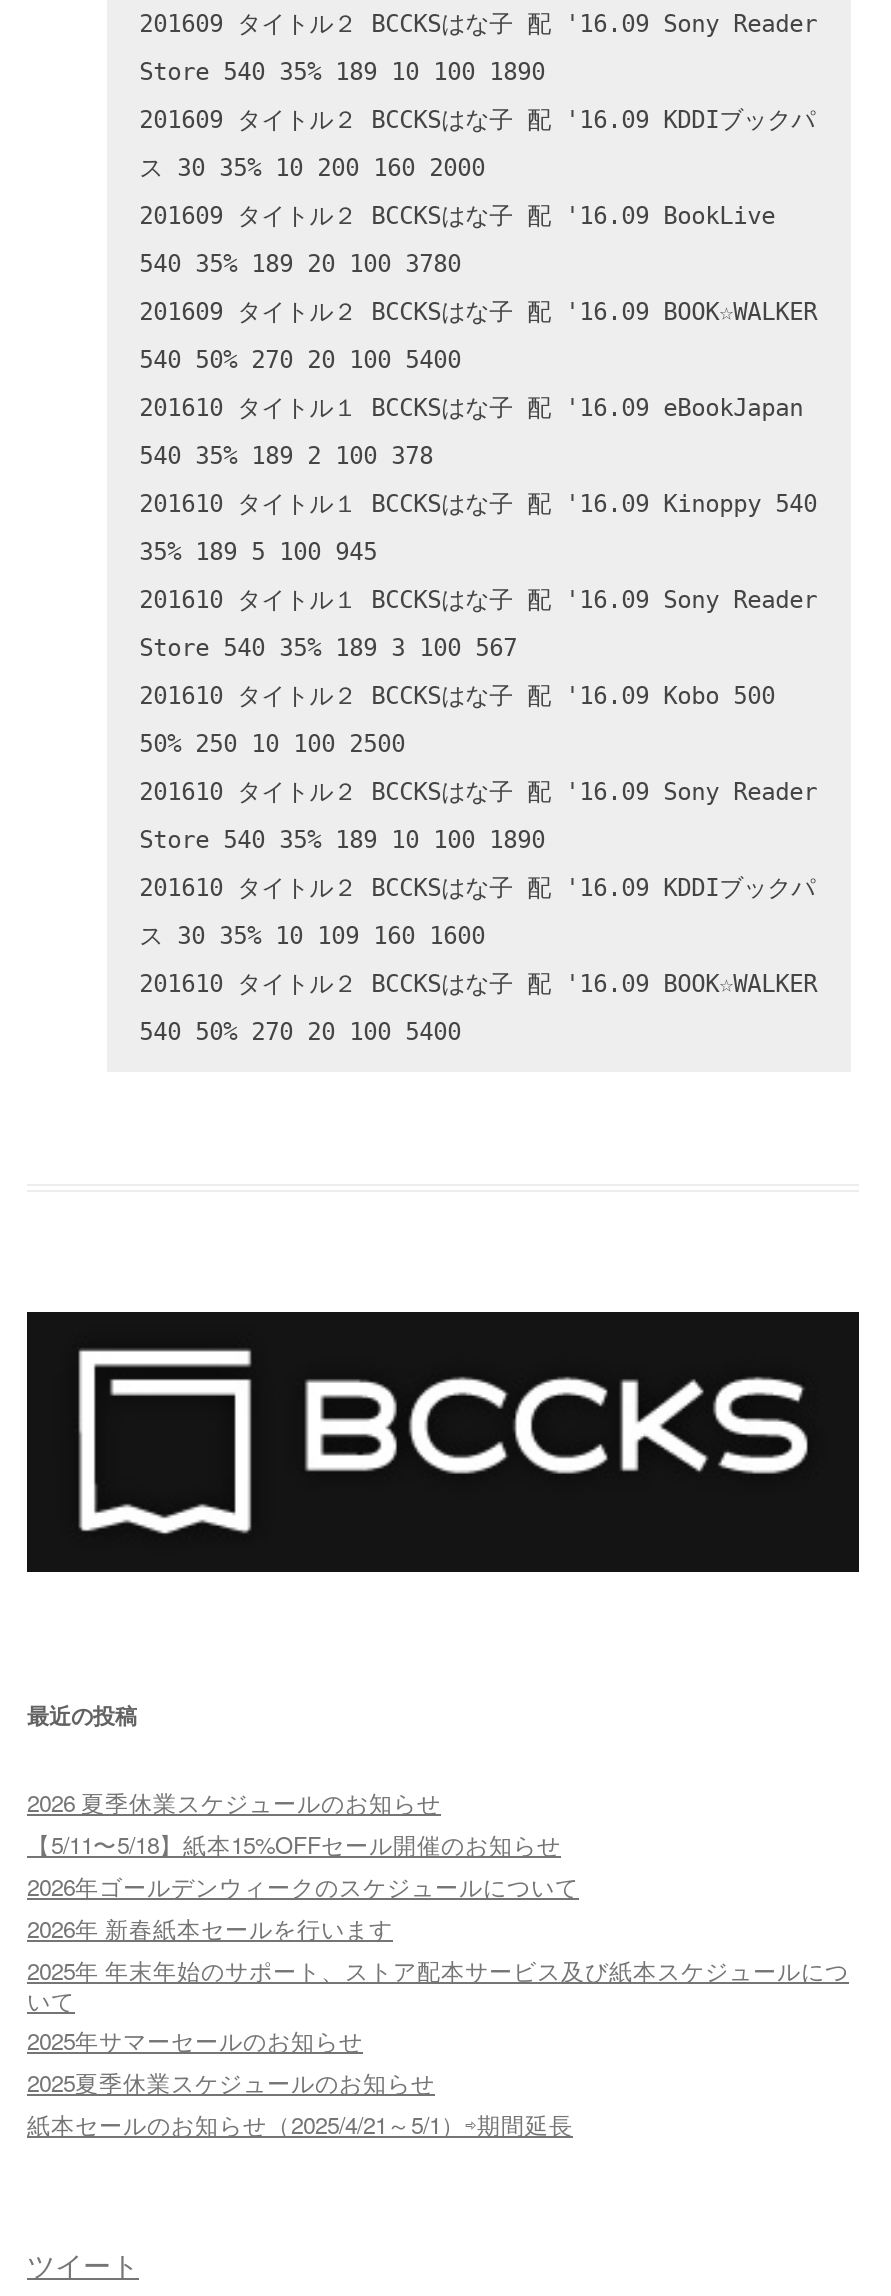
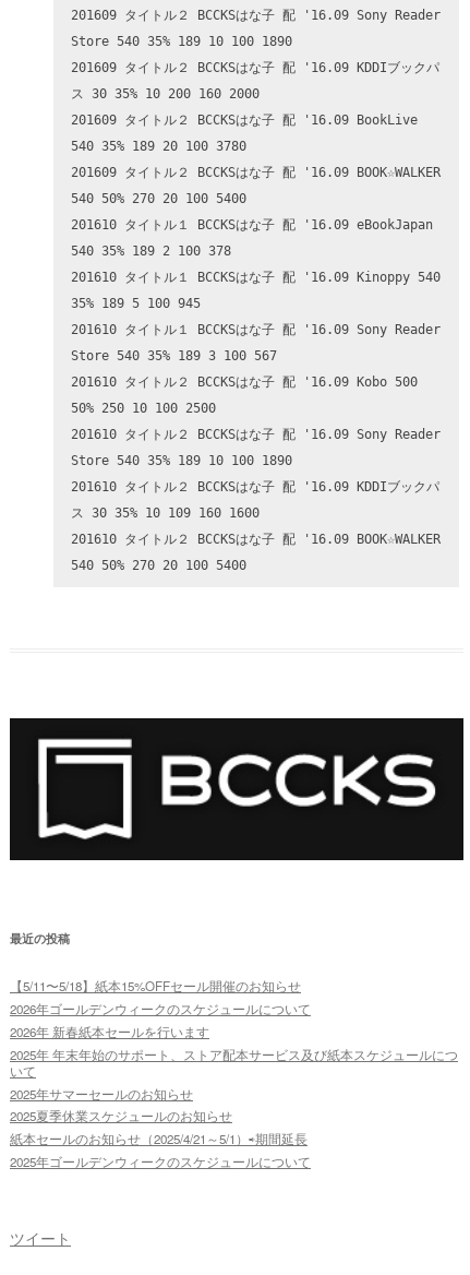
[27,1786,441,1818] 2026 夏季休業スケジュールのお知らせ -> none
moved [27,1828,849,2098] -> [10,977,458,1125]: 【5/11〜5/18】紙本15%OFFセール開催のお知らせ | 2026年ゴールデンウィークのスケジュールについて | 2026年 新春紙本セールを行います | 2025年 年末年始のサポート、ストア配本サービス及び紙本スケジュールにつ | いて | 2025年サマーセールのお知らせ | 2025夏季休業スケジュールのお知らせ
none -> [10,1153,311,1170] 2025年ゴールデンウィークのスケジュールについて

